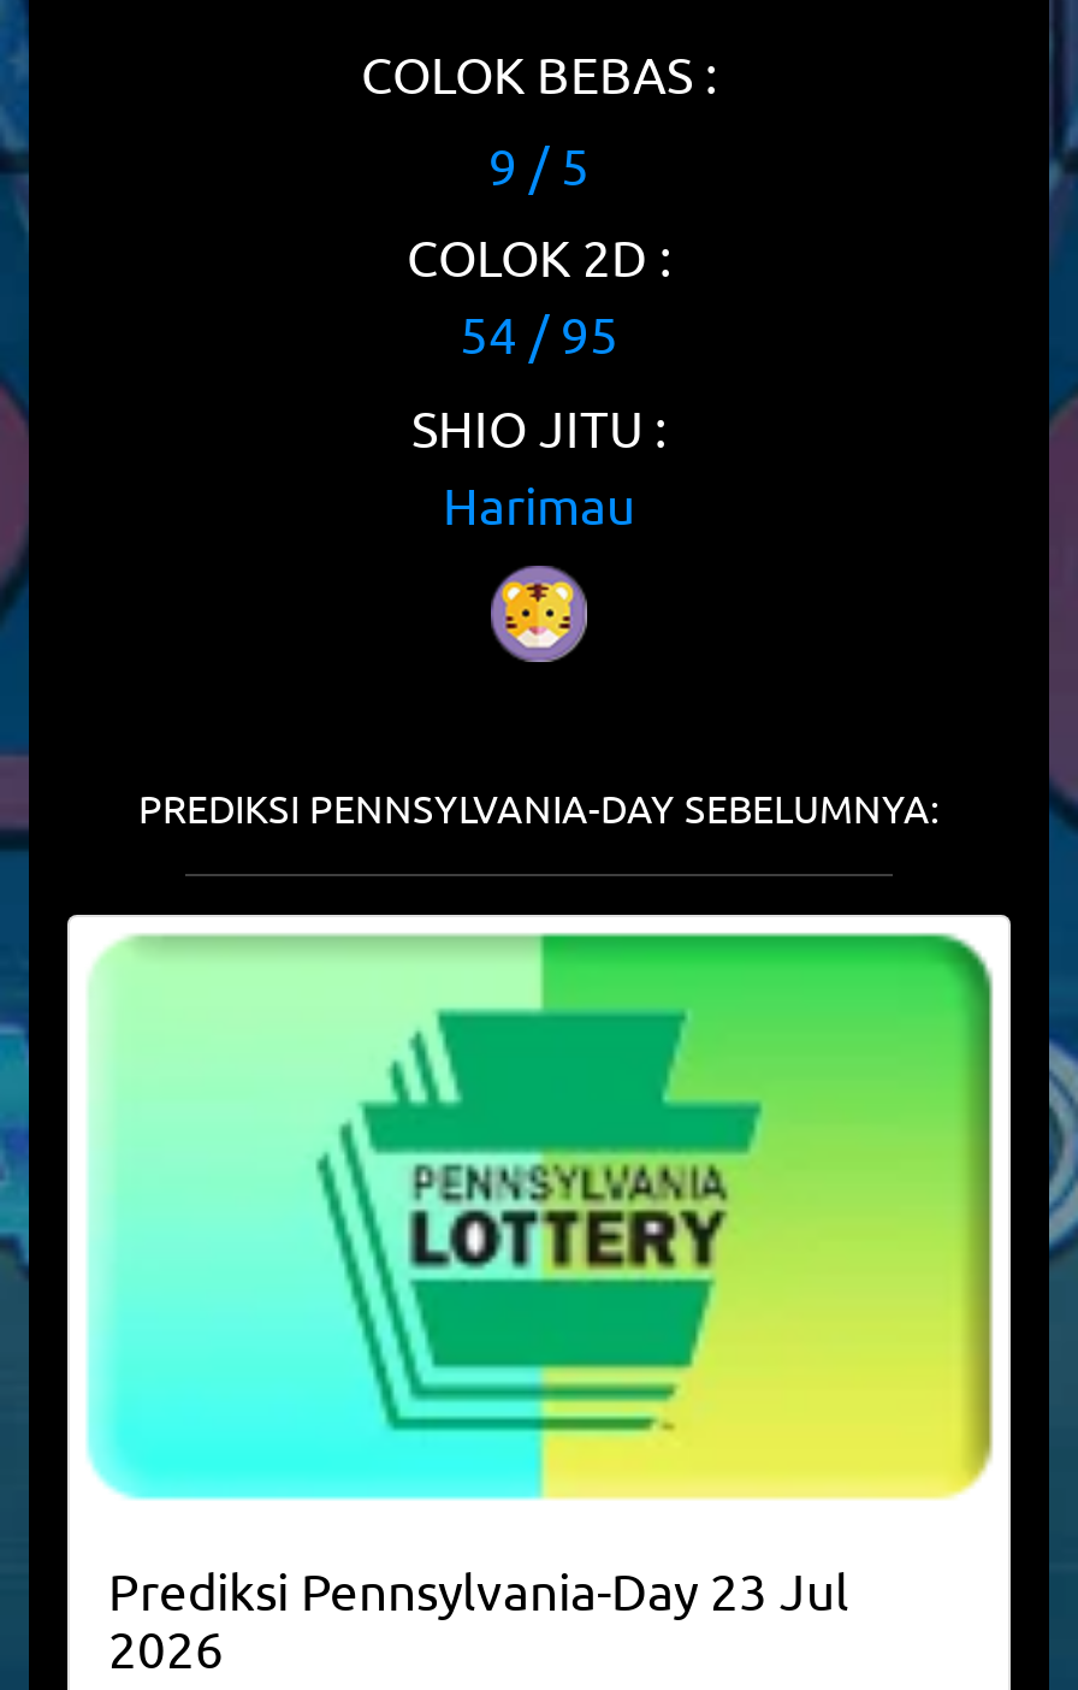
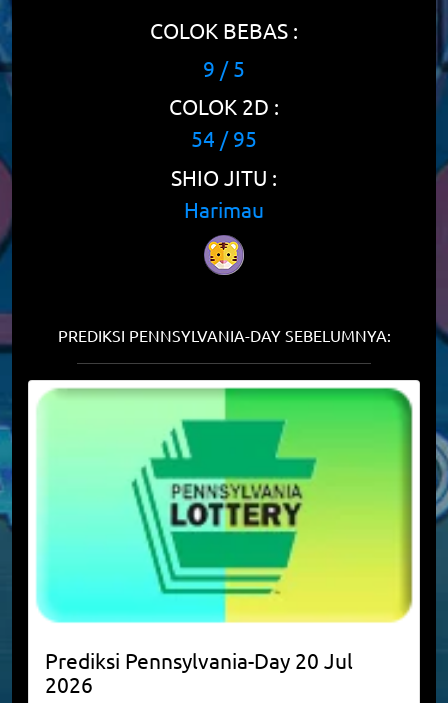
[108,1558,849,1621] Prediksi Pennsylvania-Day 23 Jul -> [45,647,353,673] Prediksi Pennsylvania-Day 20 Jul

